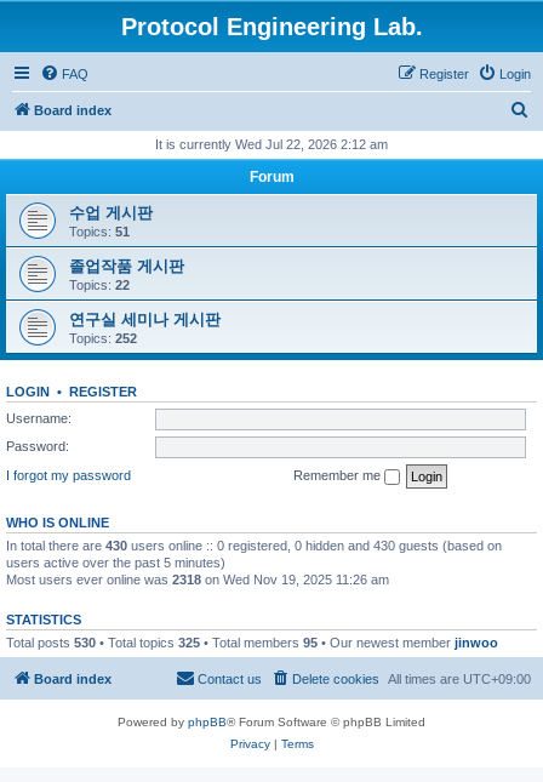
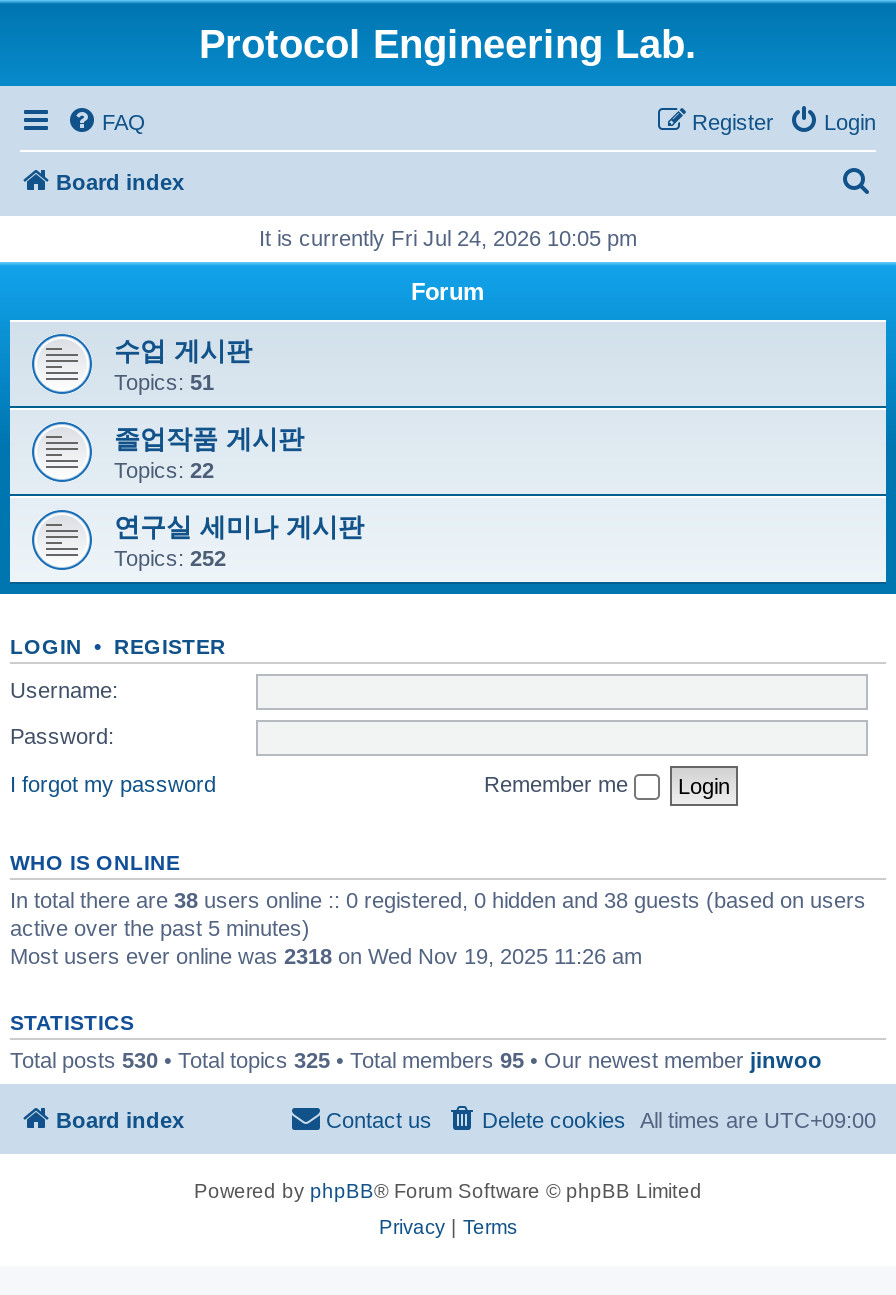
[155,137,388,152] It is currently Wed Jul 22, 2026 2:12 am -> [259,226,637,250] It is currently Fri Jul 24, 2026 10:05 pm
[6,538,502,569] In total there are 430 users online :: 0 registered, 0 hidden and 430 guests (based on | users active over the past 5 minutes) -> [10,887,866,939] In total there are 38 users online :: 0 registered, 0 hidden and 38 guests (based on users | active over the past 5 minutes)

